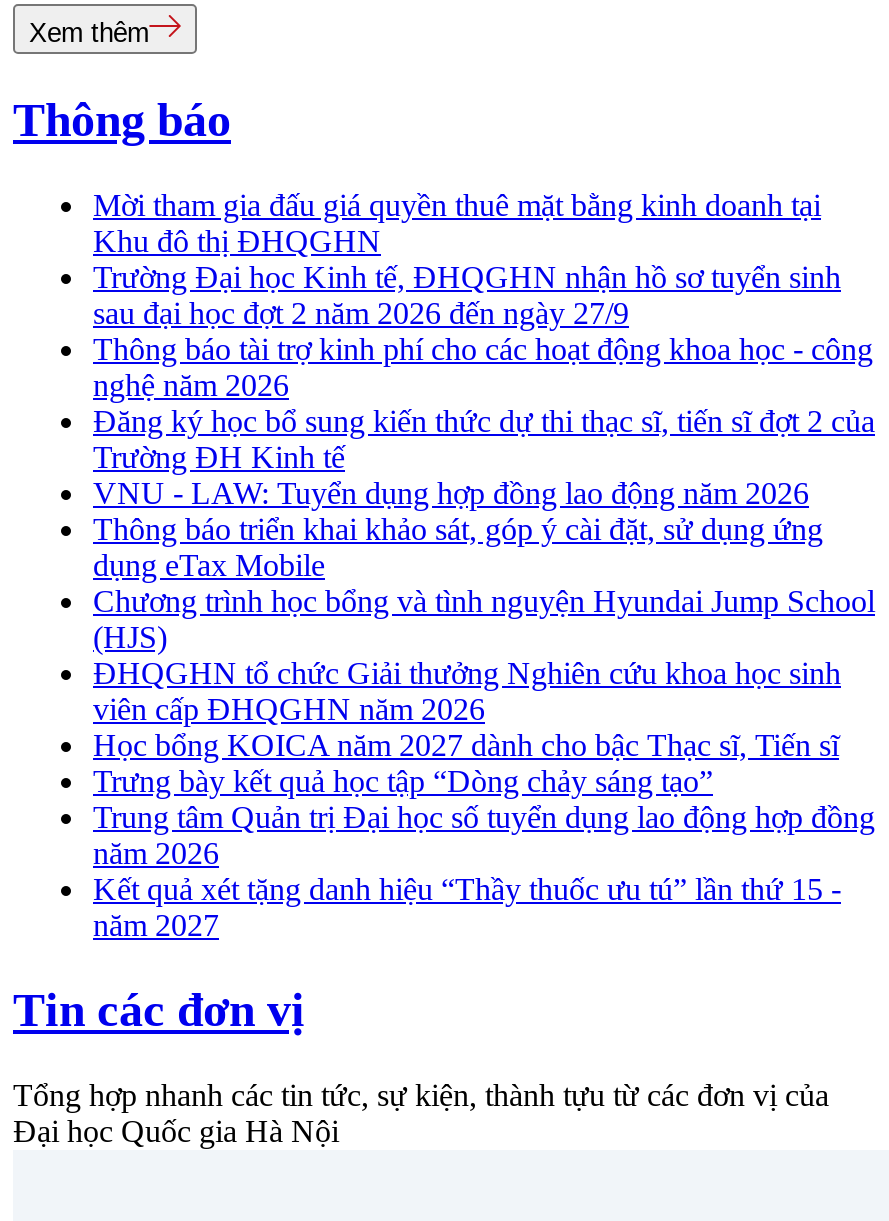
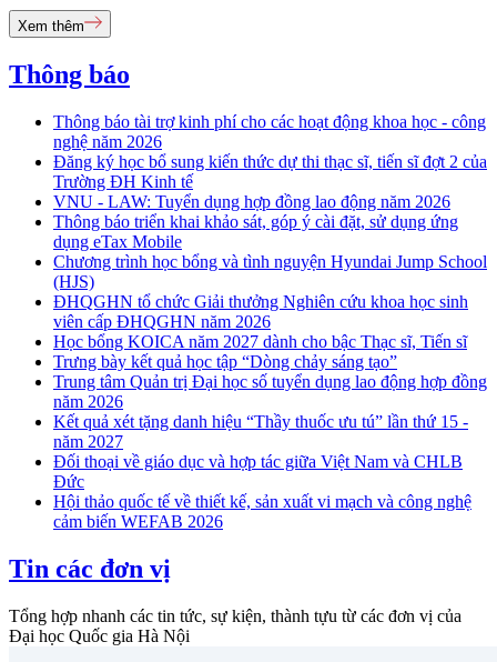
[93,188,841,330] Mời tham gia đấu giá quyền thuê mặt bằng kinh doanh tại | Khu đô thị ĐHQGHN | Trường Đại học Kinh tế, ĐHQGHN nhận hồ sơ tuyển sinh | sau đại học đợt 2 năm 2026 đến ngày 27/9 -> none
moved [93,332,875,942] -> [53,112,487,451]: Thông báo tài trợ kinh phí cho các hoạt động khoa học - công | nghệ năm 2026 | Đăng ký học bổ sung kiến thức dự thi thạc sĩ, tiến sĩ đợt 2 của | ... | Kết quả xét tặng danh hiệu “Thầy thuốc ưu tú” lần thứ 15 - | năm 2027
none -> [53,452,471,531] Đối thoại về giáo dục và hợp tác giữa Việt Nam và CHLB | Đức | Hội thảo quốc tế về thiết kế, sản xuất vi mạch và công nghệ | cảm biến WEFAB 2026

